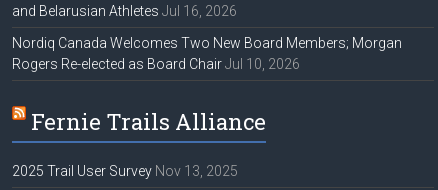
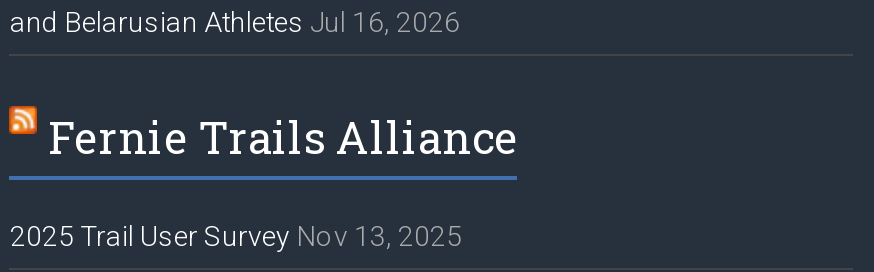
[12,35,402,72] Nordiq Canada Welcomes Two New Board Members; Morgan | Rogers Re-elected as Board Chair Jul 10, 2026 -> none

